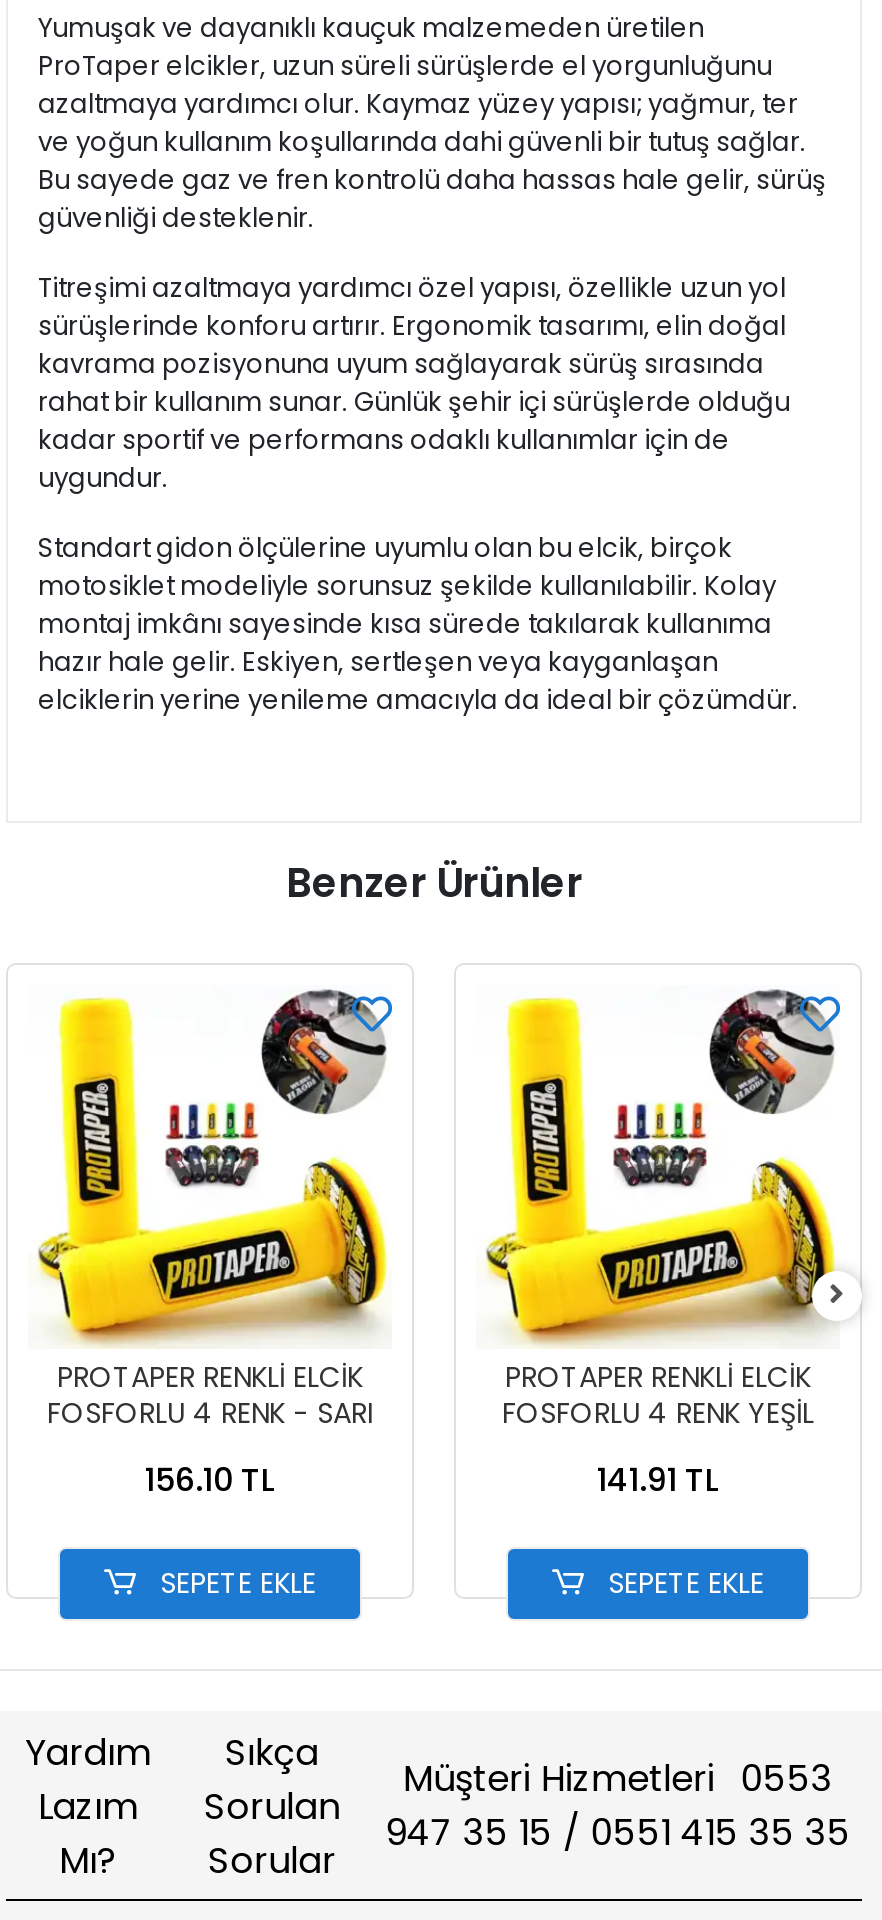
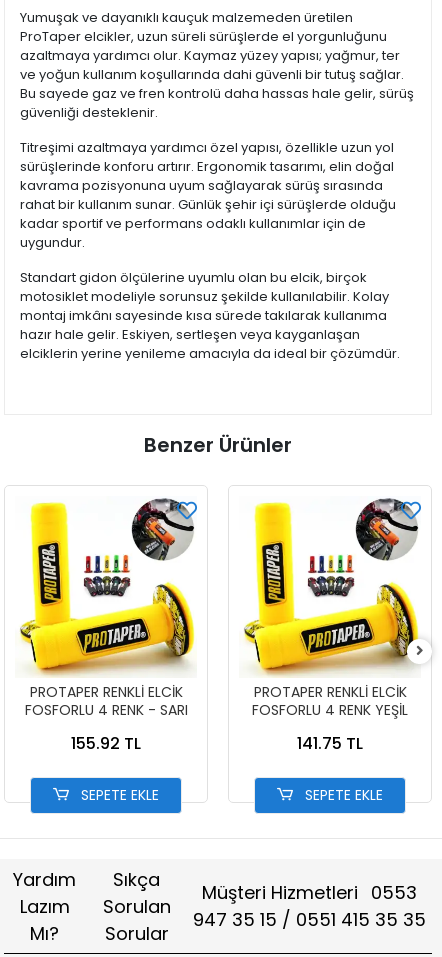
[145,1457,275,1503] 156.10 TL -> [71,732,141,755] 155.92 TL
[597,1457,719,1503] 141.91 TL -> [297,732,363,755] 141.75 TL

